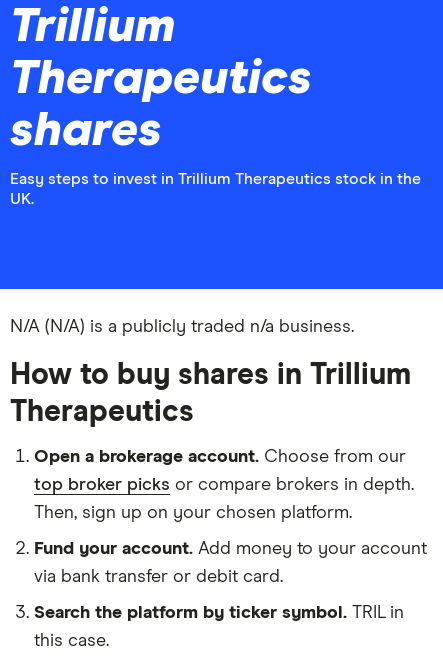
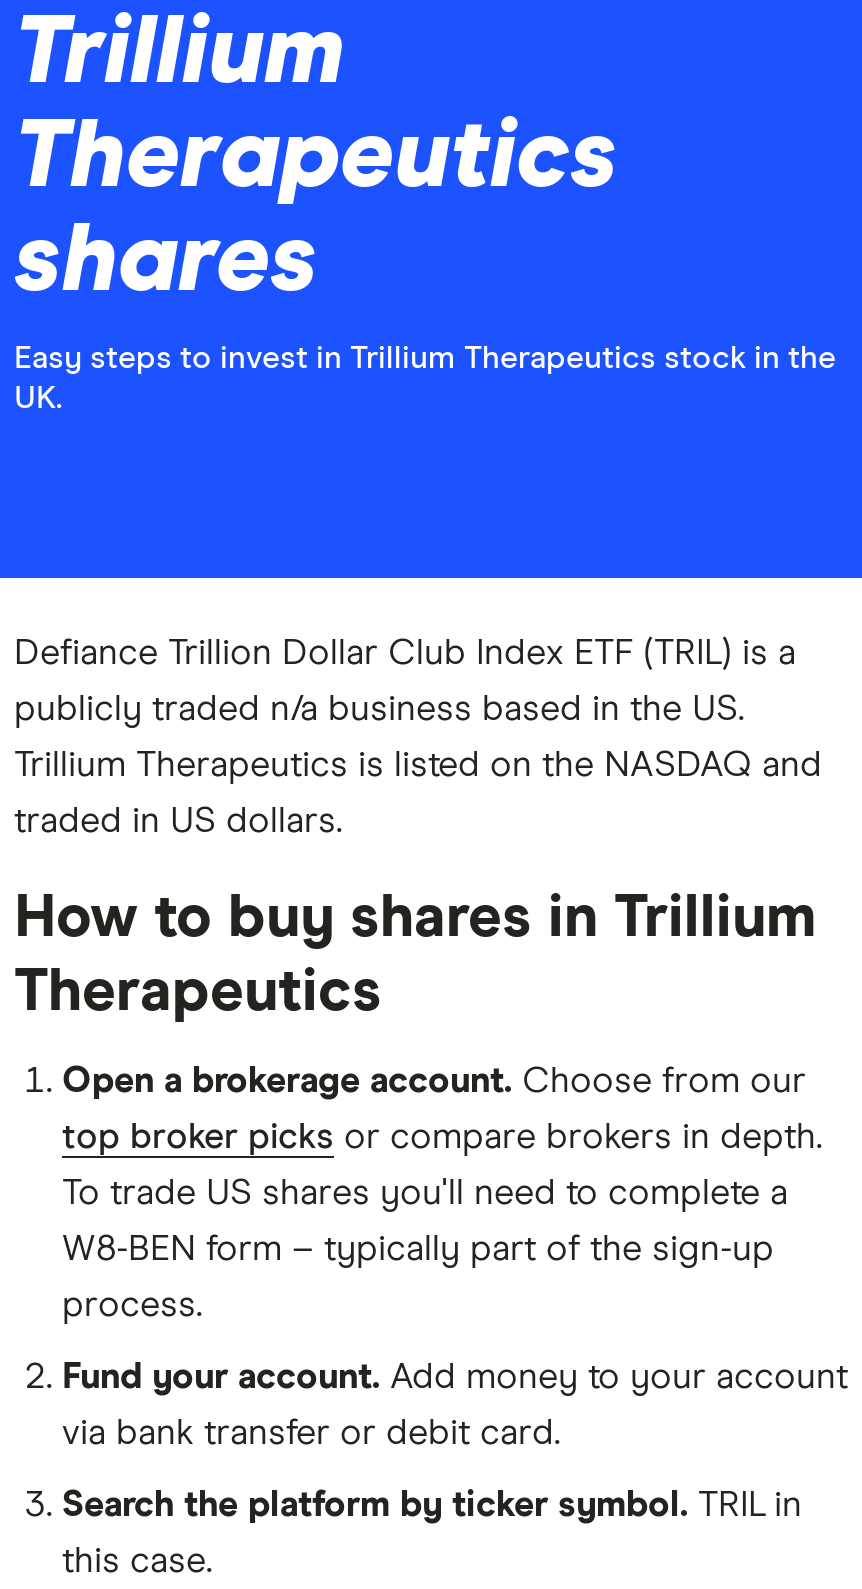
[10,318,354,336] N/A (N/A) is a publicly traded n/a business. -> [14,636,822,840] Defiance Trillion Dollar Club Index ETF (TRIL) is a | publicly traded n/a business based in the US. | Trillium Therapeutics is listed on the NASDAQ and | traded in US dollars.
[34,504,352,522] Then, sign up on your chosen platform. -> [62,1176,788,1324] To trade US shares you'll need to complete a | W8-BEN form – typically part of the sign-up | process.

